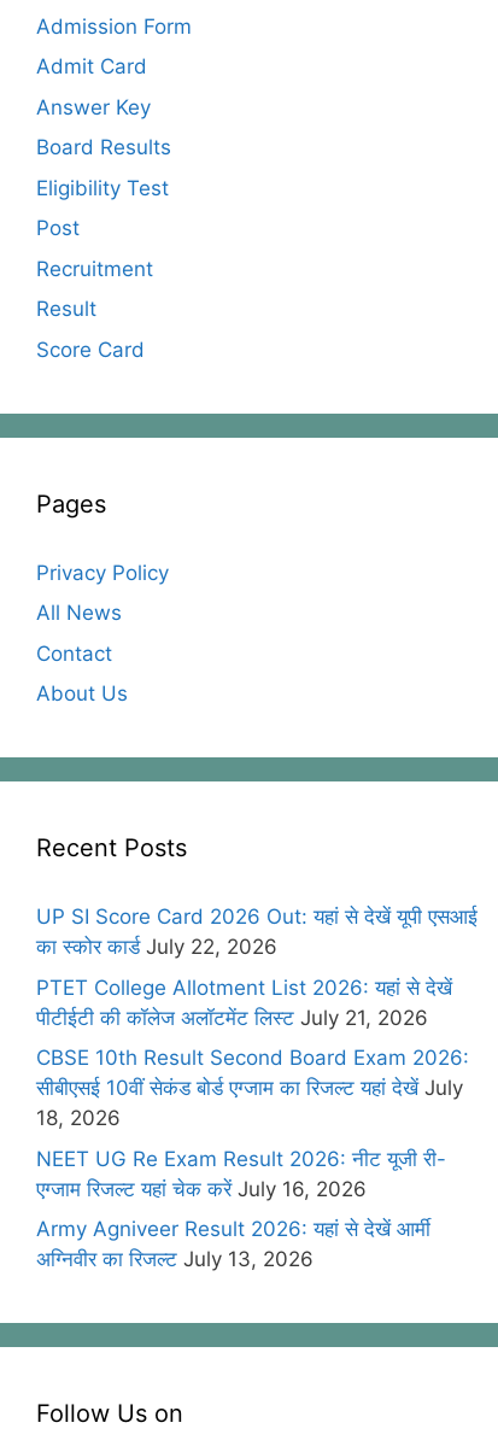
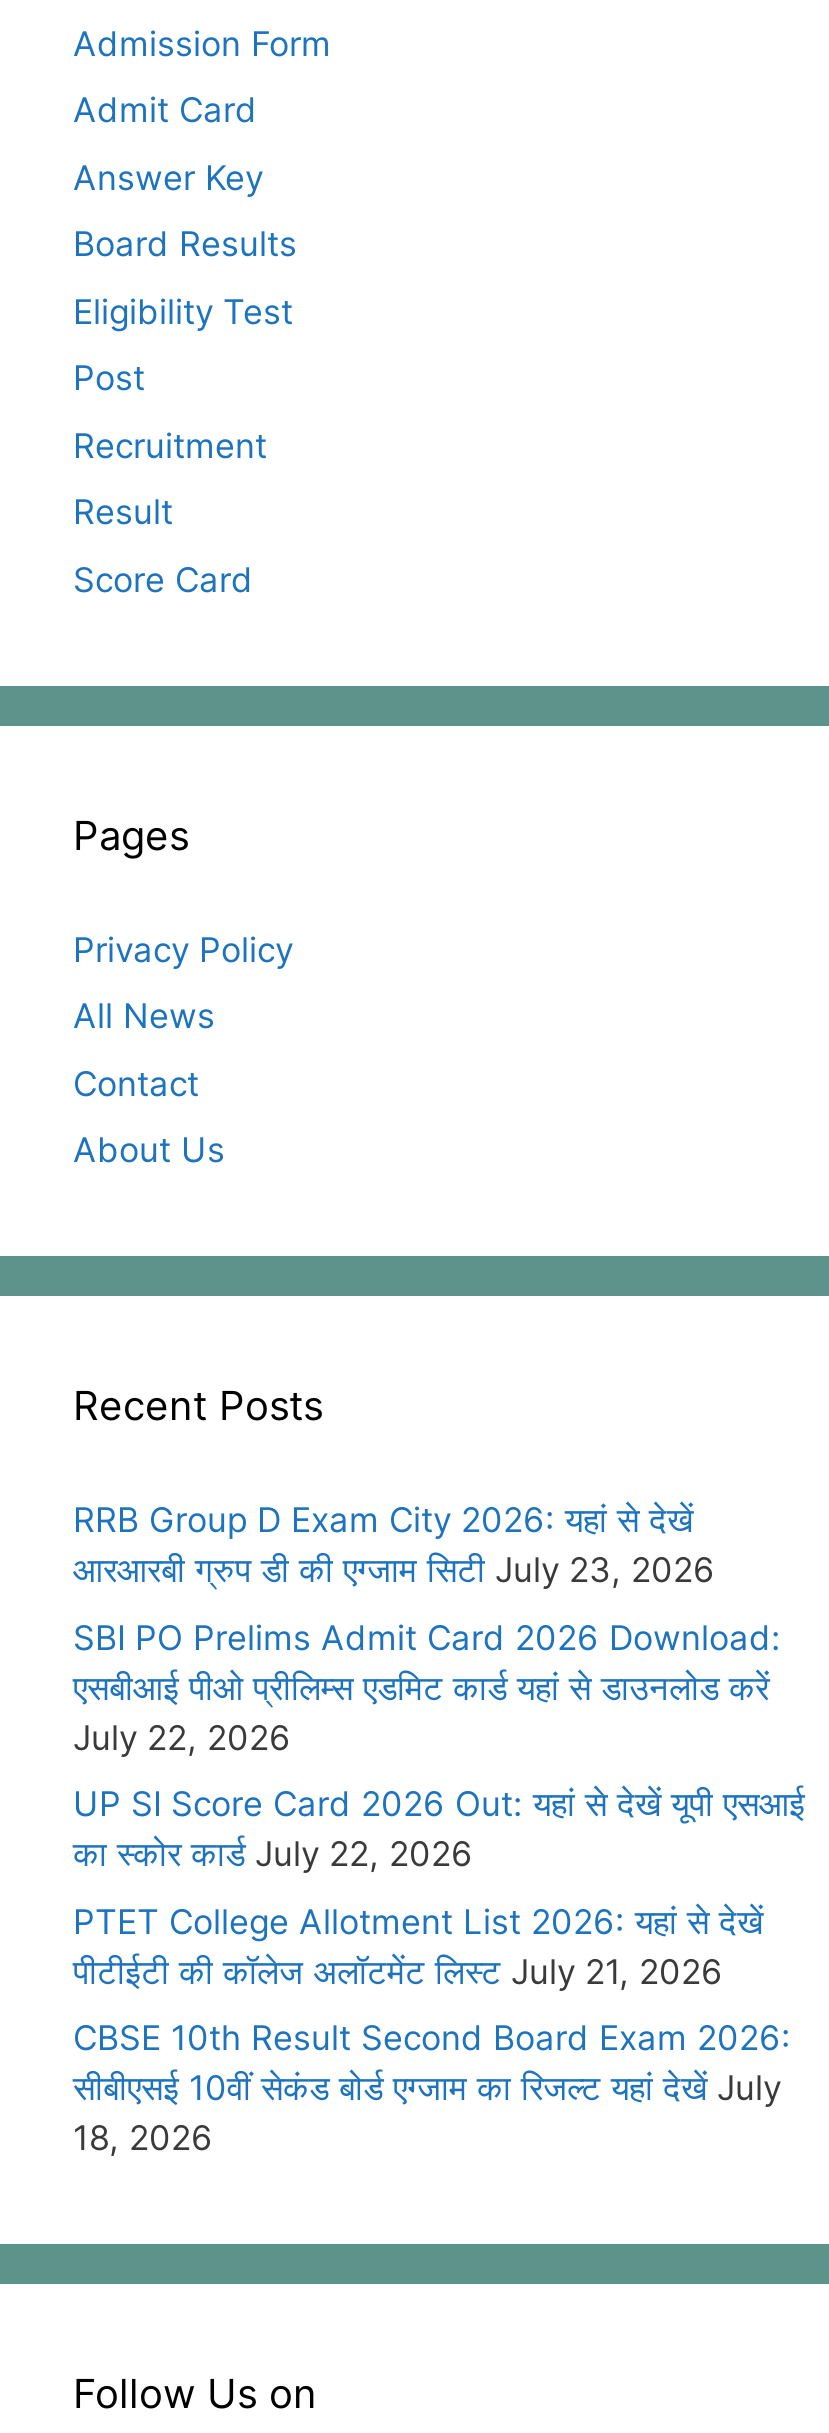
none -> [73,1500,781,1757] RRB Group D Exam City 2026: यहां से देखें | आरआरबी ग्रुप डी की एग्जाम सिटी July 23, 2026 | SBI PO Prelims Admit Card 2026 Download: | एसबीआई पीओ प्रीलिम्स एडमिट कार्ड यहां से डाउनलोड करें | July 22, 2026
moved [36,905,478,1130] -> [73,1784,805,2158]: UP SI Score Card 2026 Out: यहां से देखें यूपी एसआई | का स्कोर कार्ड July 22, 2026 | PTET College Allotment List 2026: यहां से देखें | पीटीईटी की कॉलेज अलॉटमेंट लिस्ट July 21, 2026 | CBSE 10th Result Second Board Exam 2026: | सीबीएसई 10वीं सेकंड बोर्ड एग्जाम का रिजल्ट यहां देखें July | 18, 2026
[36,1147,446,1271] NEET UG Re Exam Result 2026: नीट यूजी री- | एग्जाम रिजल्ट यहां चेक करें July 16, 2026 | Army Agniveer Result 2026: यहां से देखें आर्मी | अग्निवीर का रिजल्ट July 13, 2026 -> none

